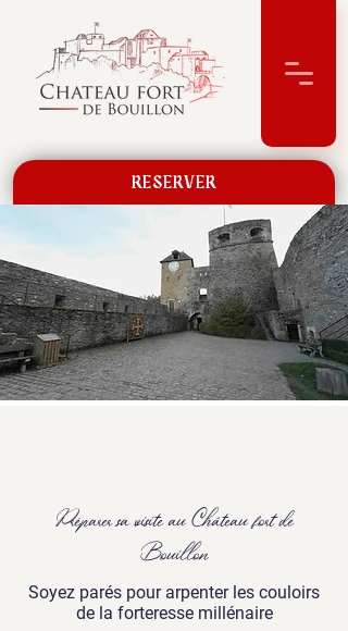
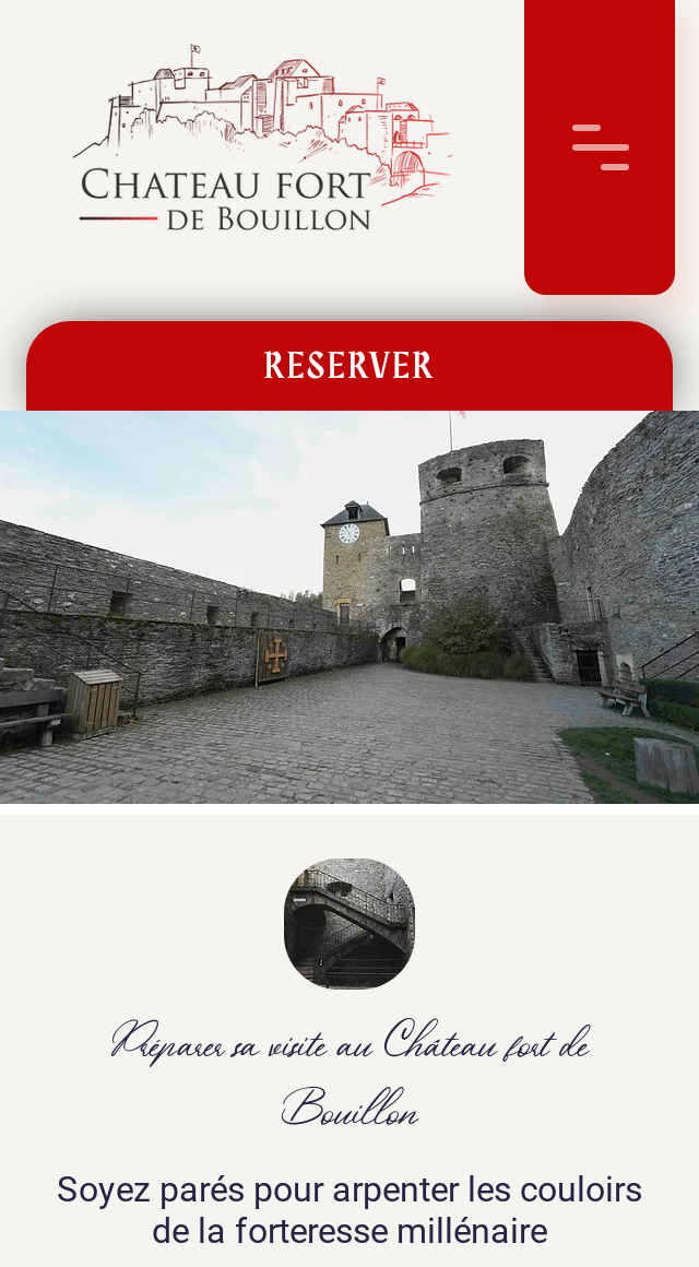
none -> [282,856,417,992] [image]

